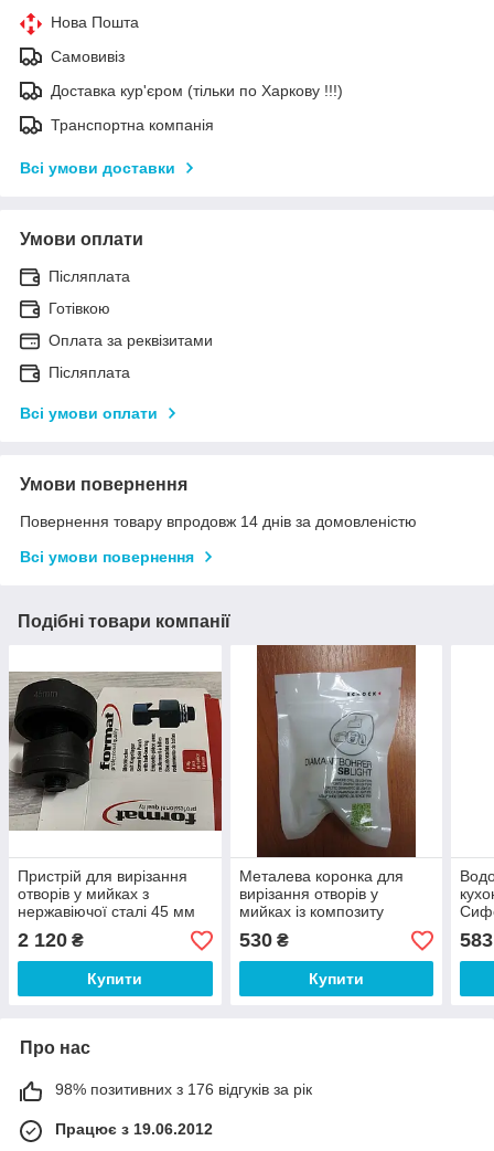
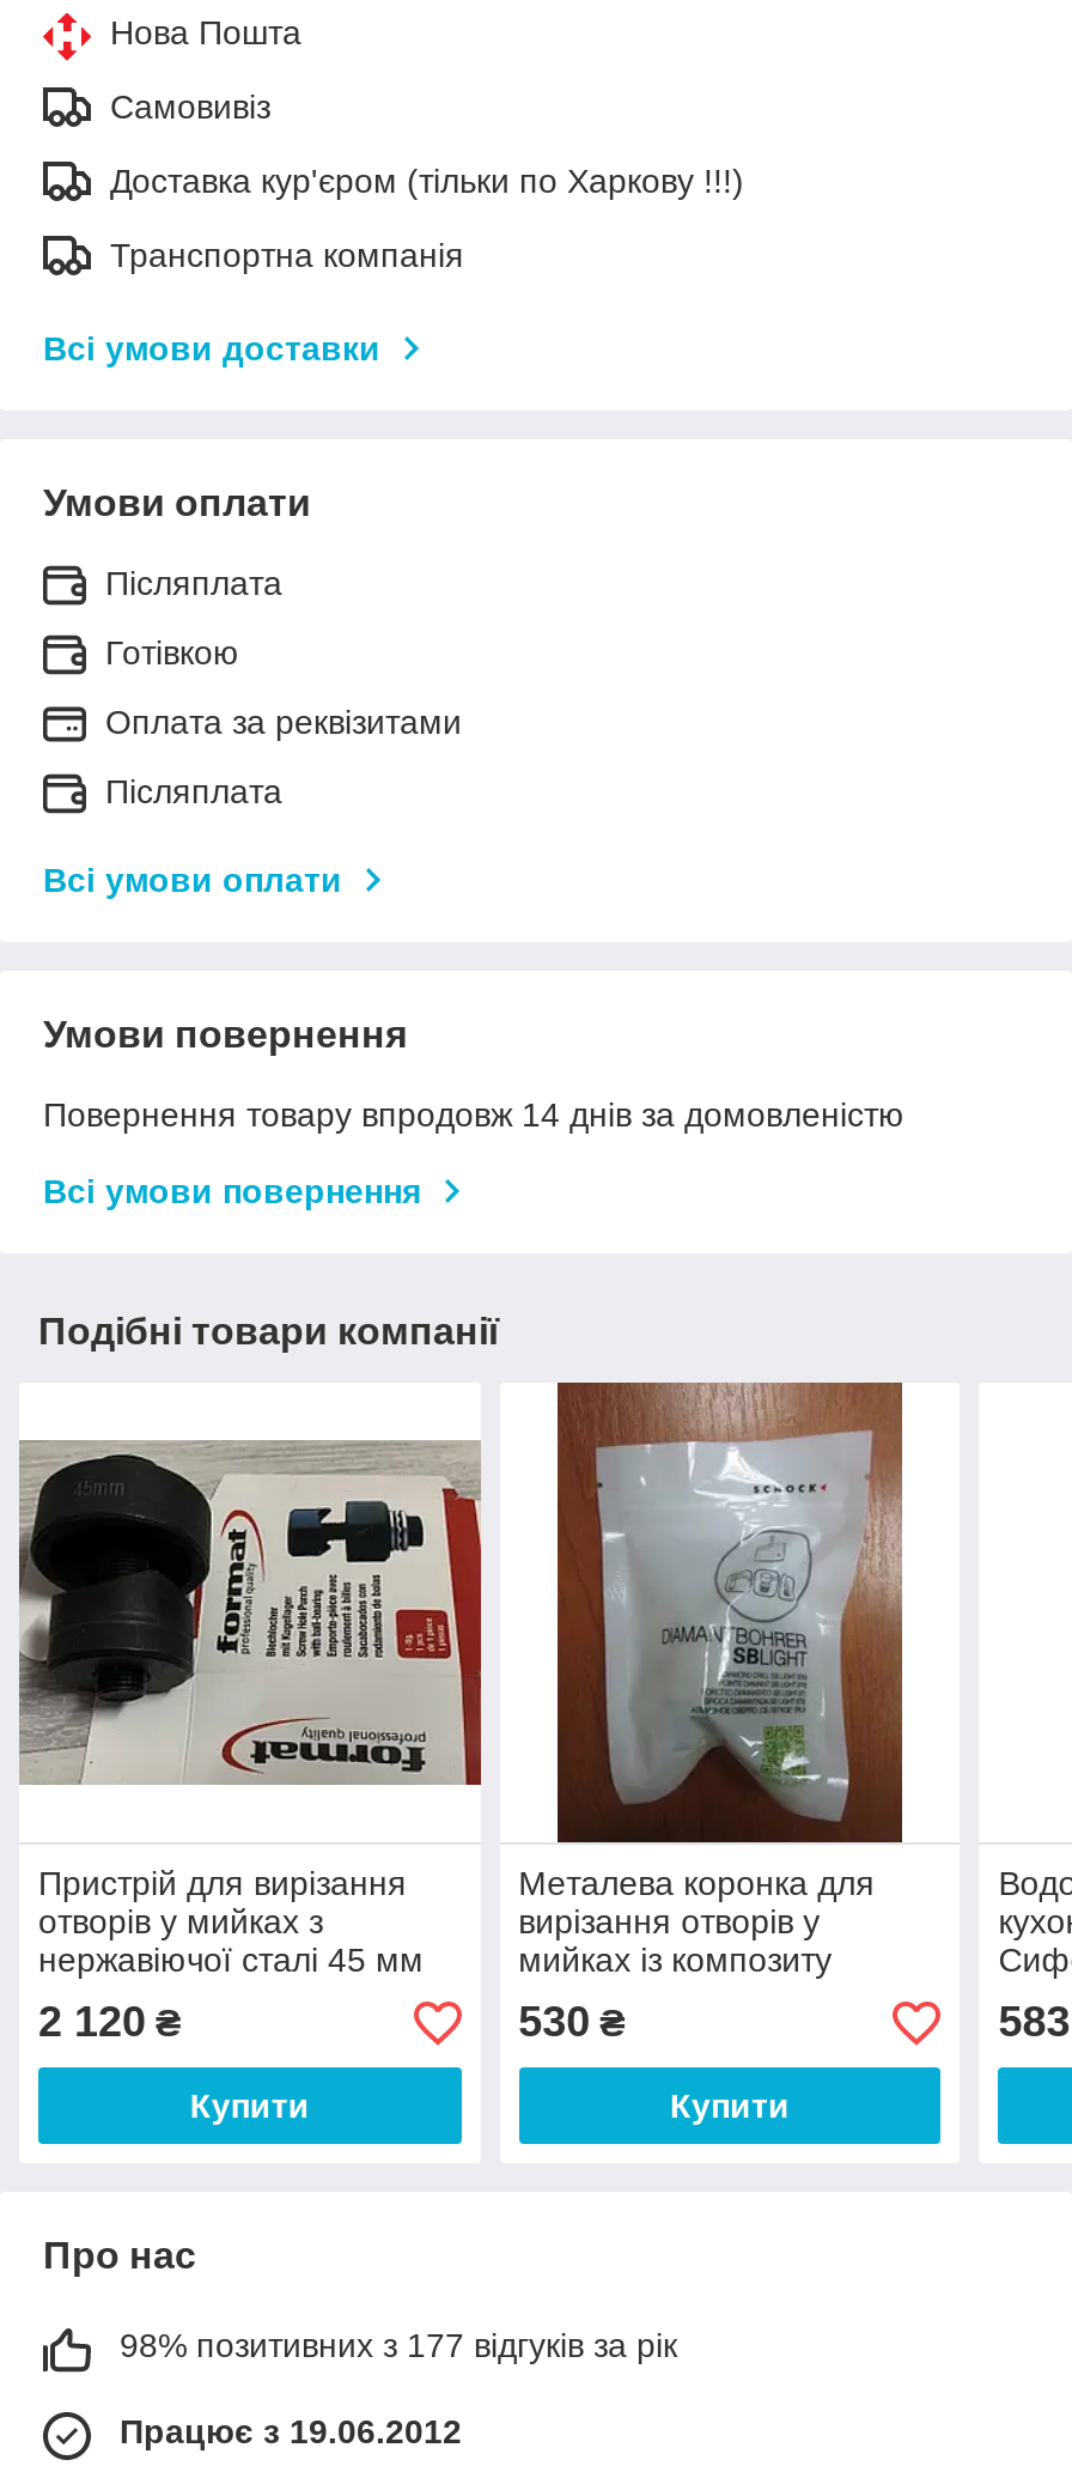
[55,1081,312,1098] 98% позитивних з 176 відгуків за рік -> [120,2327,677,2365] 98% позитивних з 177 відгуків за рік

